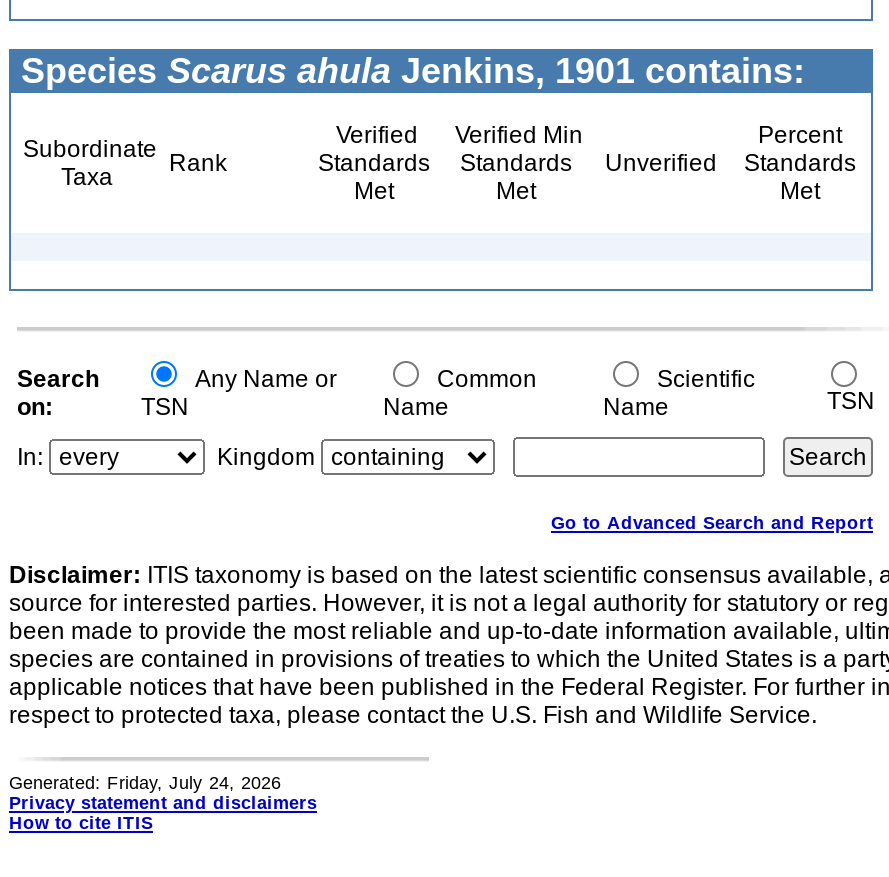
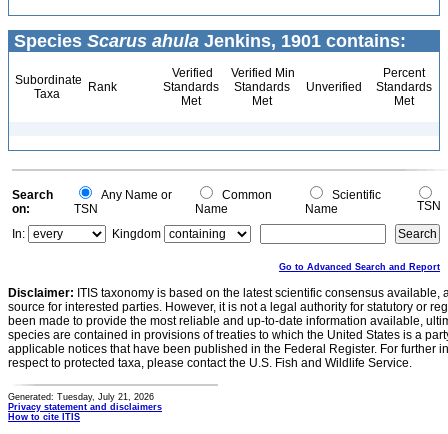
[9,773,281,793] Generated: Friday, July 24, 2026 -> [8,392,154,402] Generated: Tuesday, July 21, 2026

